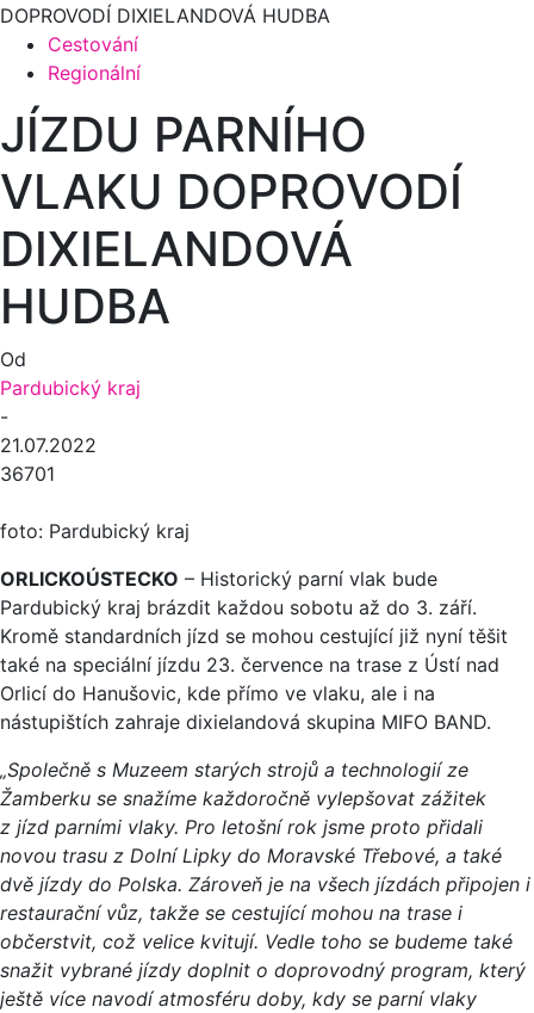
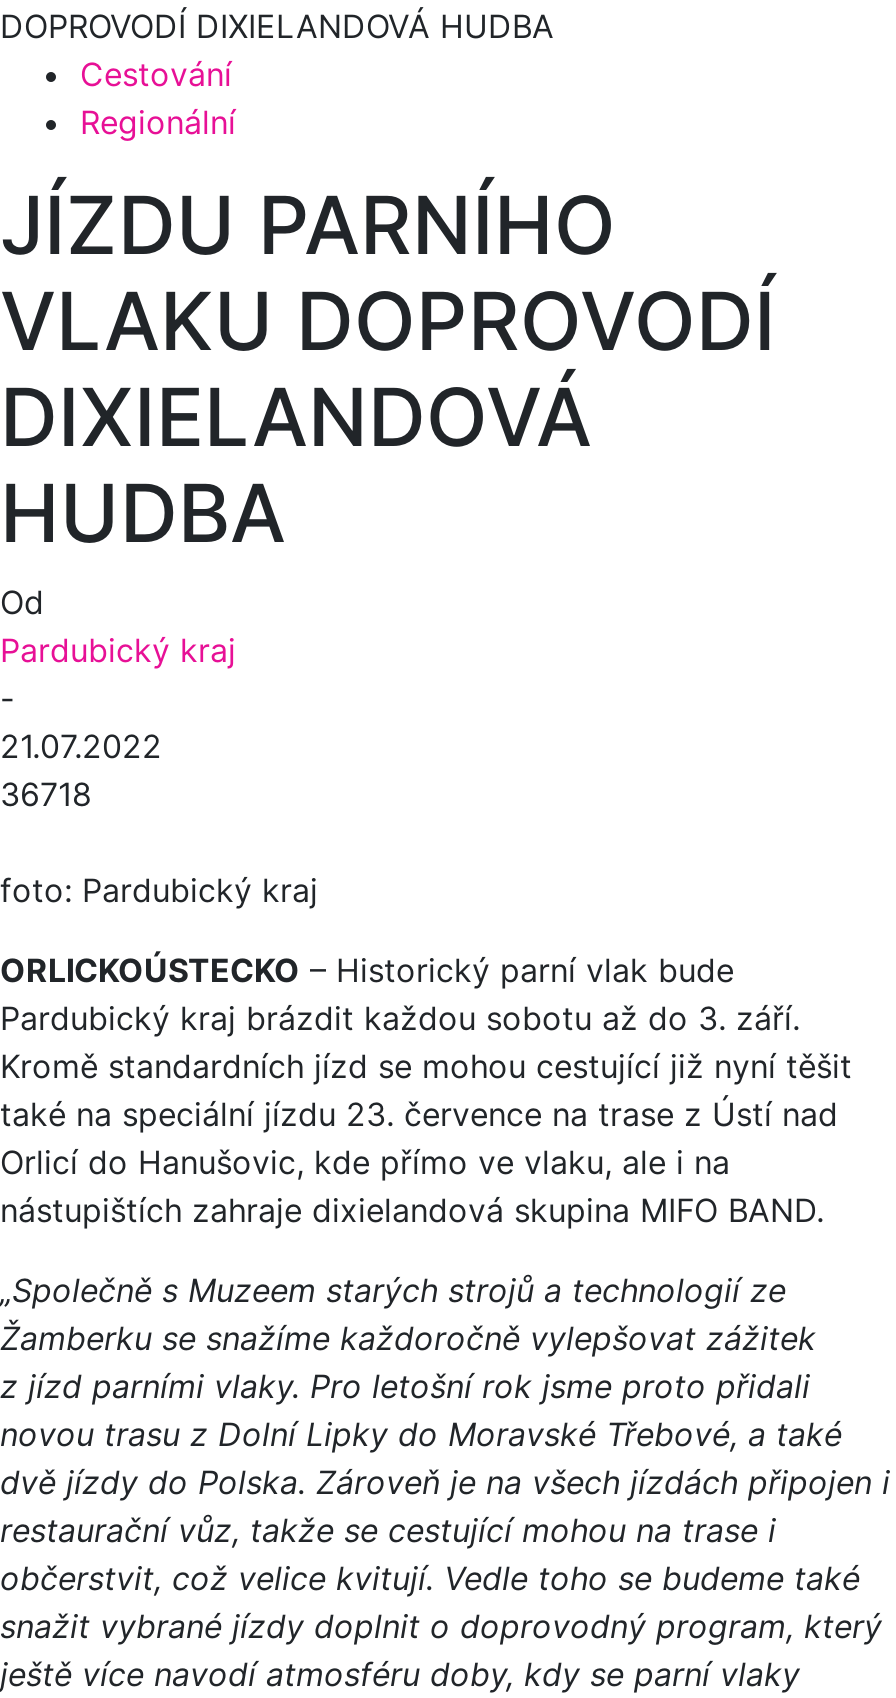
[0,462,55,486] 36701 -> [0,774,92,814] 36718

